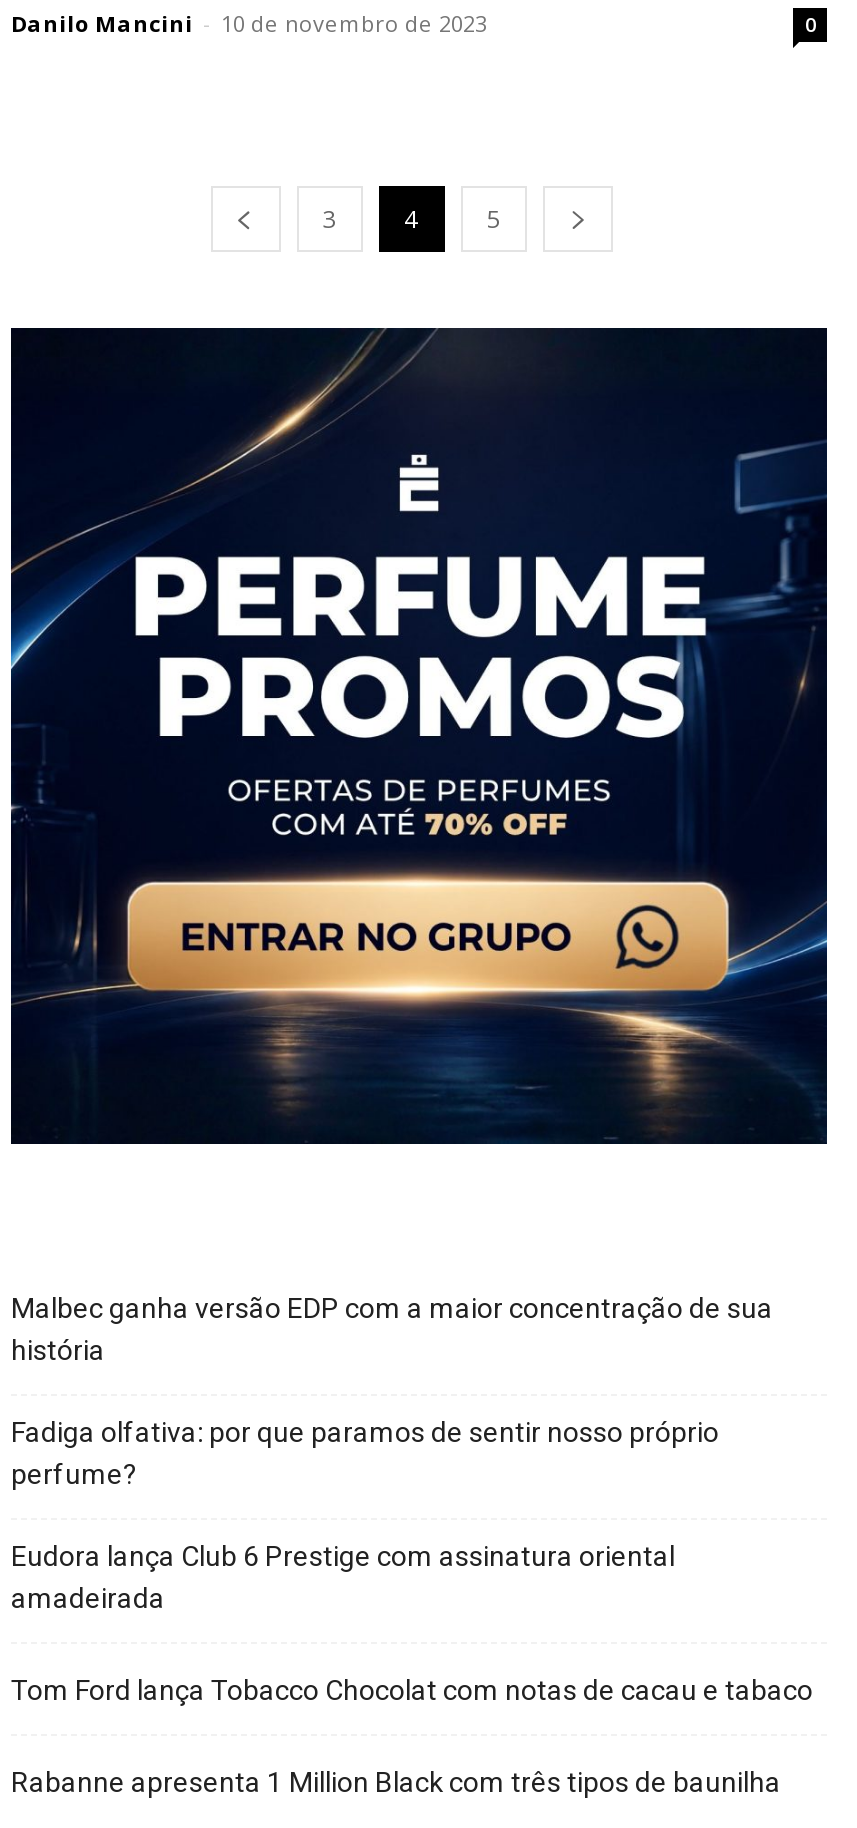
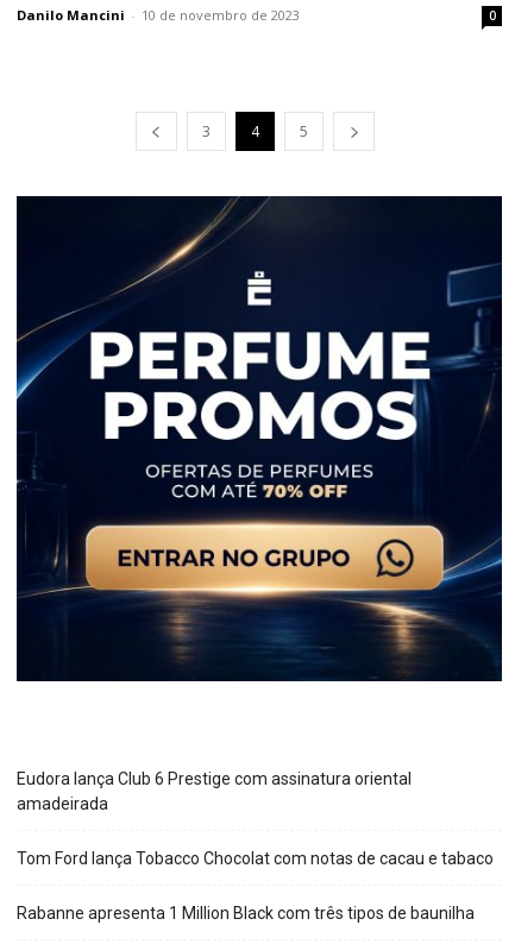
[11,1293,773,1491] Malbec ganha versão EDP com a maior concentração de sua | história | Fadiga olfativa: por que paramos de sentir nosso próprio | perfume? -> none

